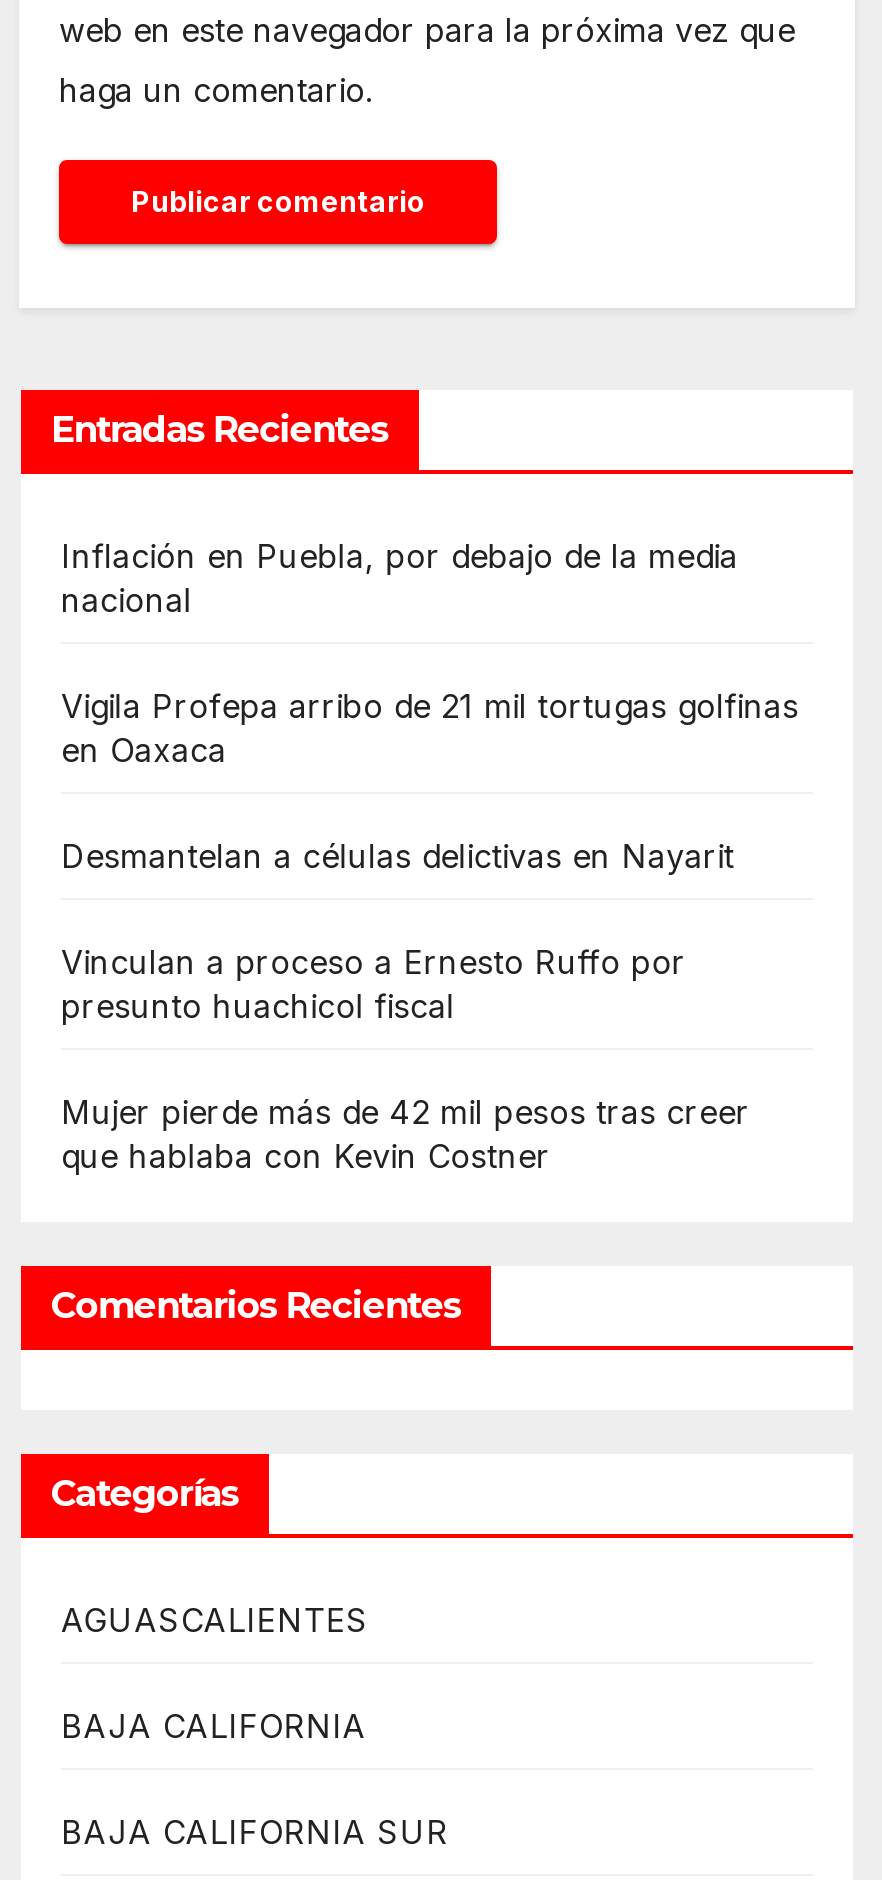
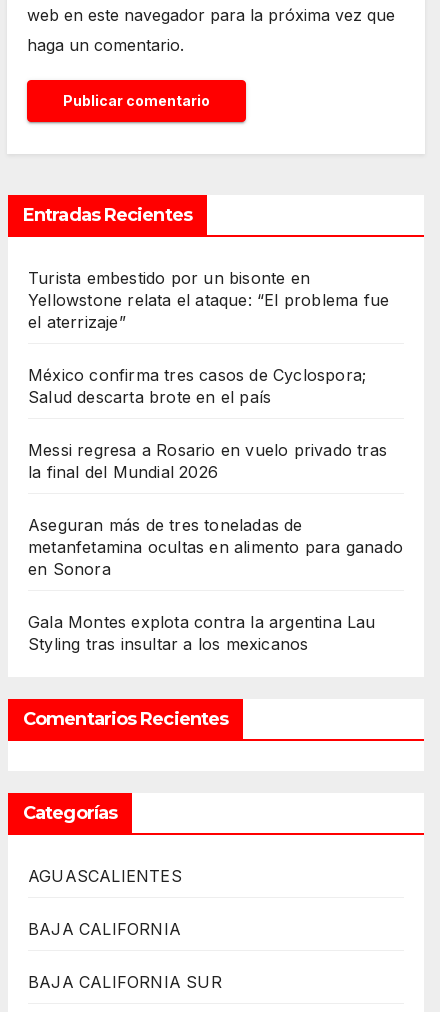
[61,535,738,619] Inflación en Puebla, por debajo de la media | nacional -> [28,267,389,331] Turista embestido por un bisonte en | Yellowstone relata el ataque: “El problema fue | el aterrizaje”
[61,685,799,769] Vigila Profepa arribo de 21 mil tortugas golfinas | en Oaxaca -> [28,364,366,406] México confirma tres casos de Cyclospora; | Salud descarta brote en el país
[61,835,734,875] Desmantelan a células delictivas en Nayarit -> [28,439,387,481] Messi regresa a Rosario en vuelo privado tras | la final del Mundial 2026
[61,941,686,1025] Vinculan a proceso a Ernesto Ruffo por | presunto huachicol fiscal -> [28,514,403,578] Aseguran más de tres toneladas de | metanfetamina ocultas en alimento para ganado | en Sonora
[61,1091,750,1175] Mujer pierde más de 42 mil pesos tras creer | que hablaba con Kevin Costner -> [28,611,376,653] Gala Montes explota contra la argentina Lau | Styling tras insultar a los mexicanos

